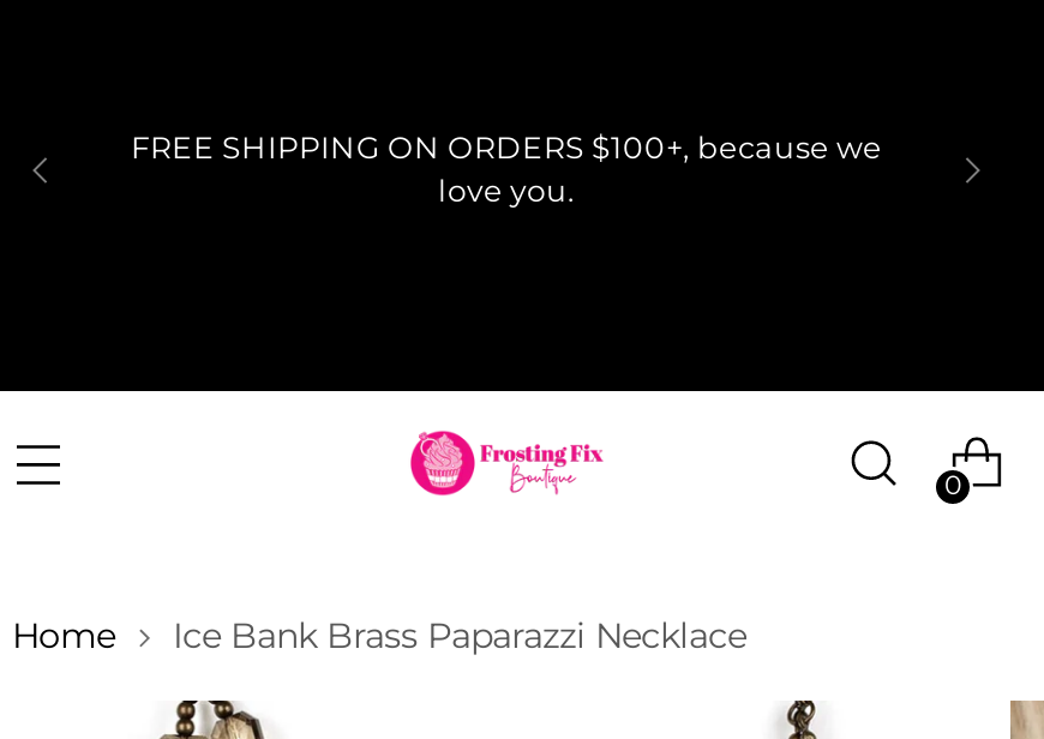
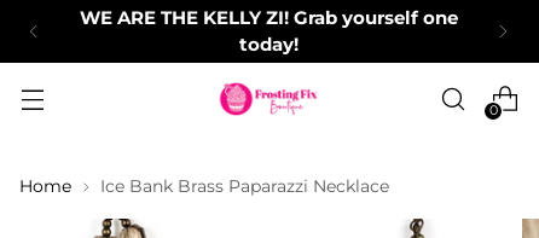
[131,130,882,209] FREE SHIPPING ON ORDERS $100+, because we | love you. -> [79,7,457,56] WE ARE THE KELLY ZI! Grab yourself one | today!

